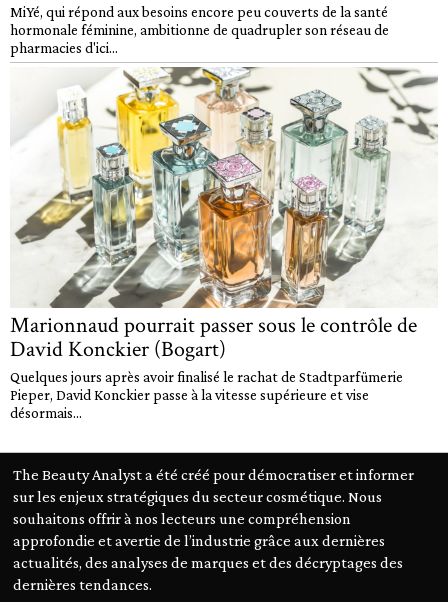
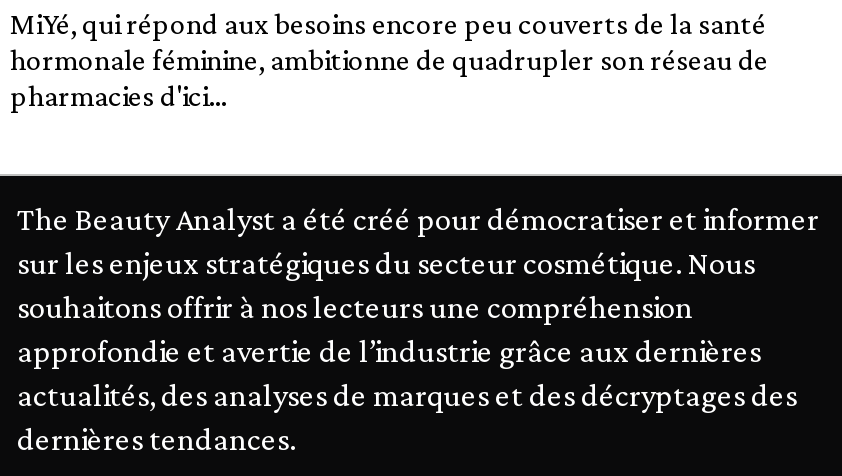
[10,66,439,421] [image] | Marionnaud pourrait passer sous le contrôle de | David Konckier (Bogart) | Quelques jours après avoir finalisé le rachat de Stadtparfümerie | Pieper, David Konckier passe à la vitesse supérieure et vise | désormais... -> none

